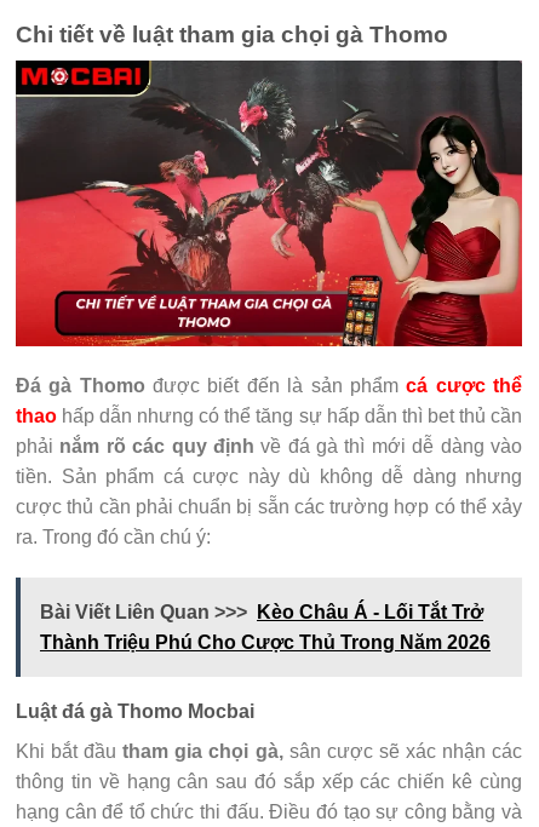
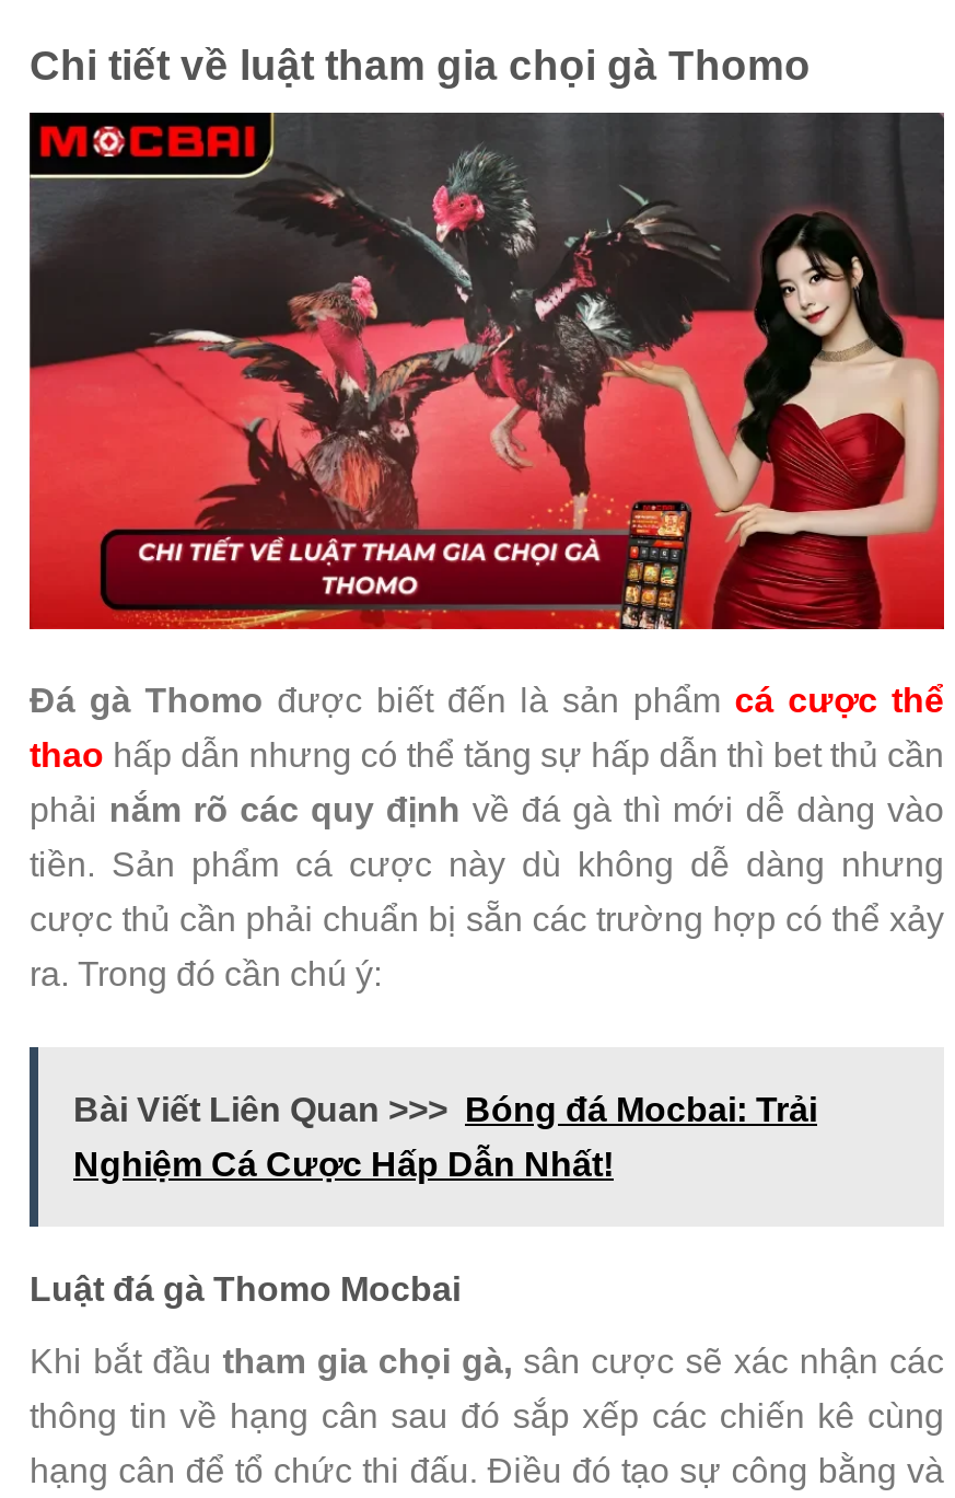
[40,602,483,622] Bài Viết Liên Quan >>> Kèo Châu Á - Lối Tắt Trở -> [73,1091,817,1128] Bài Viết Liên Quan >>> Bóng đá Mocbai: Trải
[40,632,491,653] Thành Triệu Phú Cho Cược Thủ Trong Năm 2026 -> [73,1146,614,1183] Nghiệm Cá Cược Hấp Dẫn Nhất!

